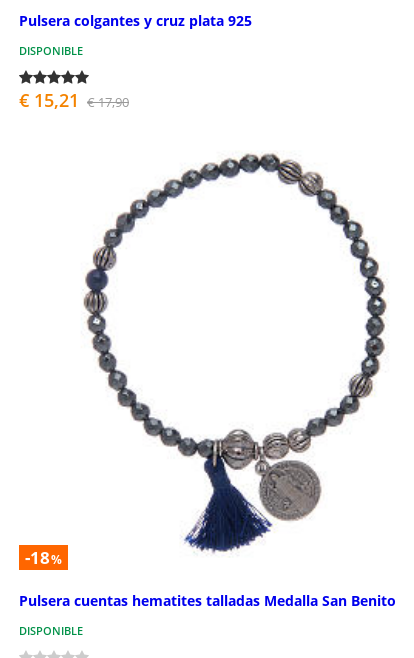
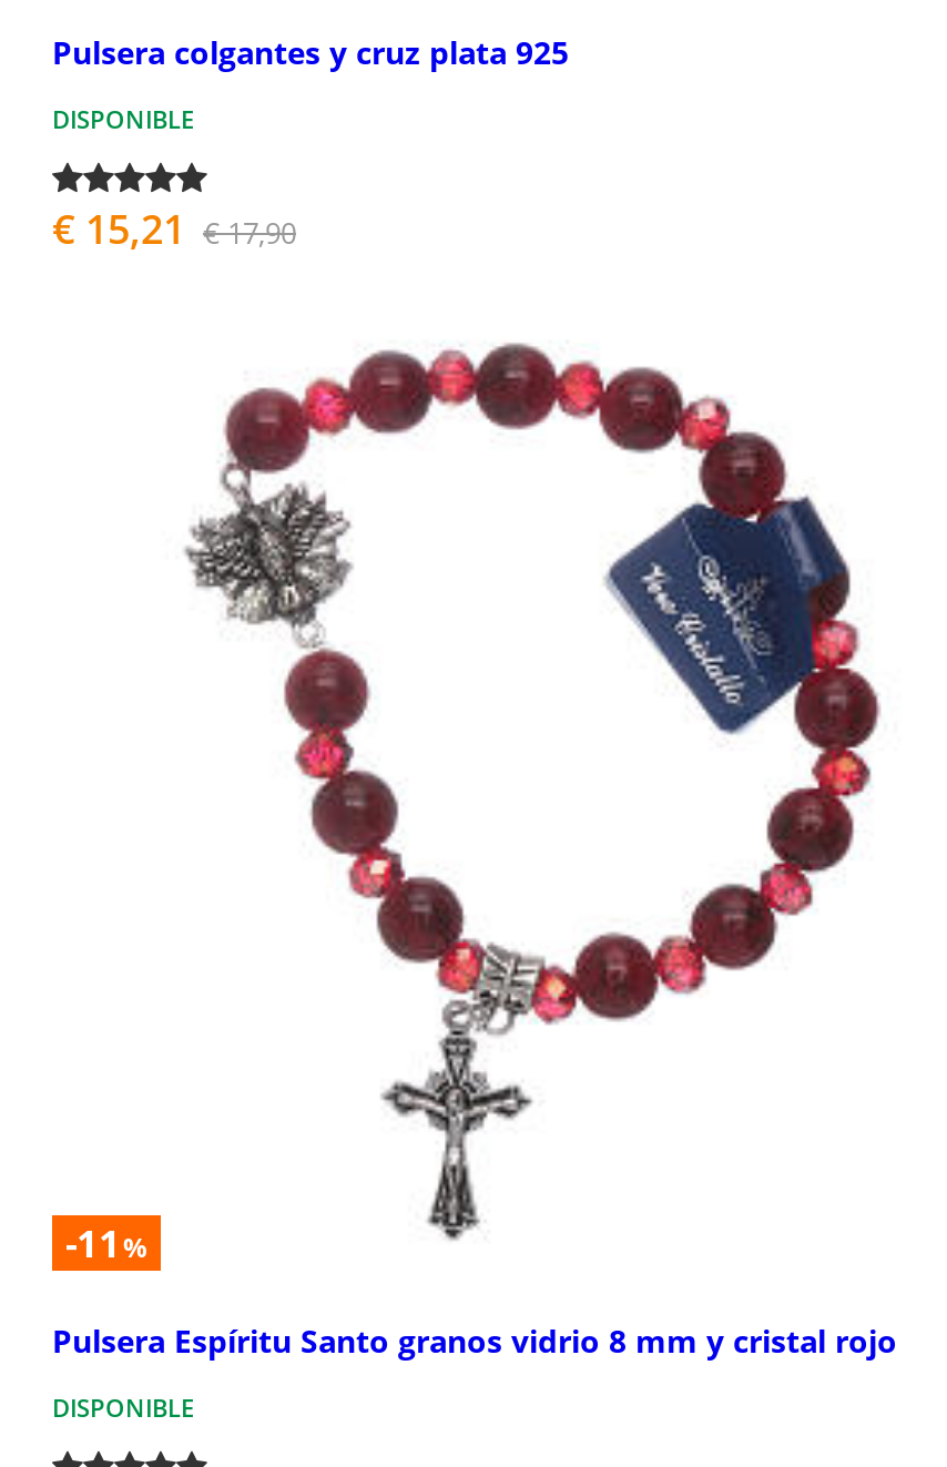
[25,152,392,569] [image] | -18% -> [65,343,882,1269] [image] | -11%
[19,591,396,610] Pulsera cuentas hematites talladas Medalla San Benito -> [52,1319,897,1361] Pulsera Espíritu Santo granos vidrio 8 mm y cristal rojo

